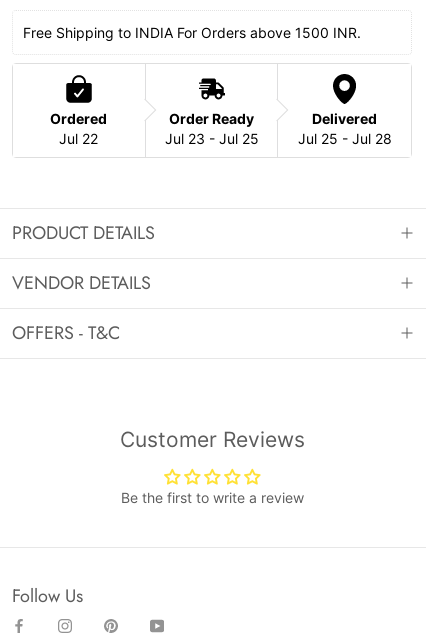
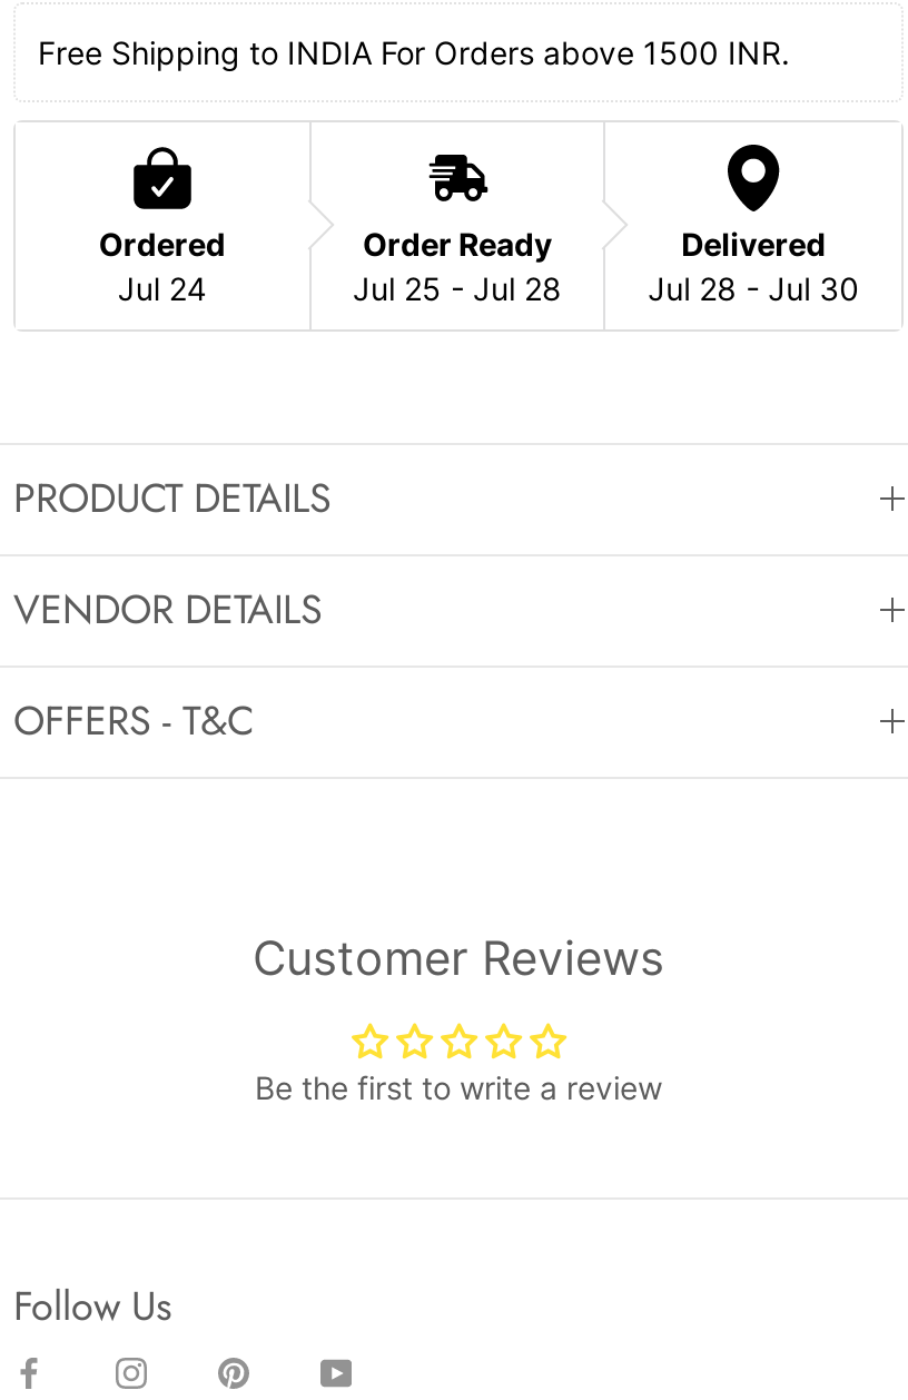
[59,129,98,146] Jul 22 -> [118,268,207,306] Jul 24
[164,129,258,146] Jul 23 - Jul 25 -> [353,268,562,306] Jul 25 - Jul 28
[298,129,392,146] Jul 25 - Jul 28 -> [648,268,859,306] Jul 28 - Jul 30

